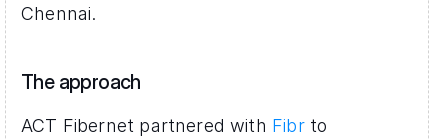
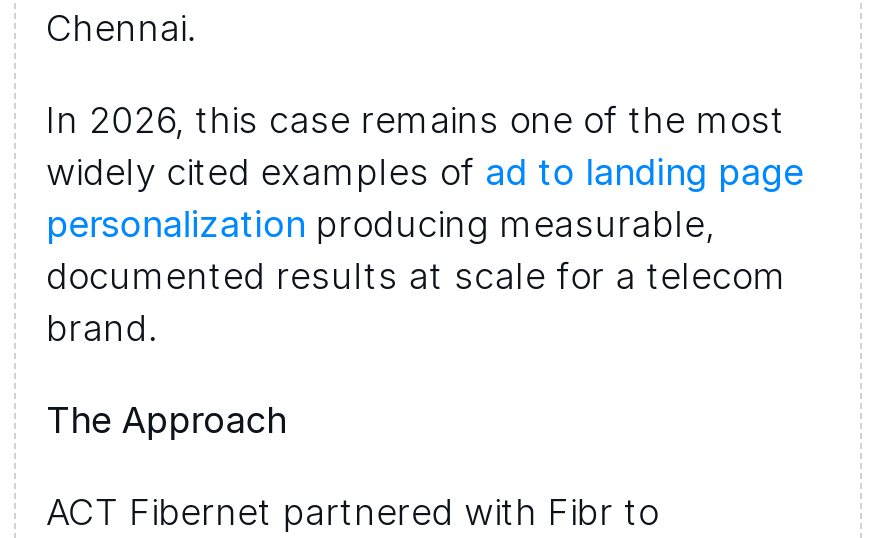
[21,70,141,94] The approach -> [46,98,804,440] In 2026, this case remains one of the most | widely cited examples of ad to landing page | personalization producing measurable, | documented results at scale for a telecom | brand. | The Approach

